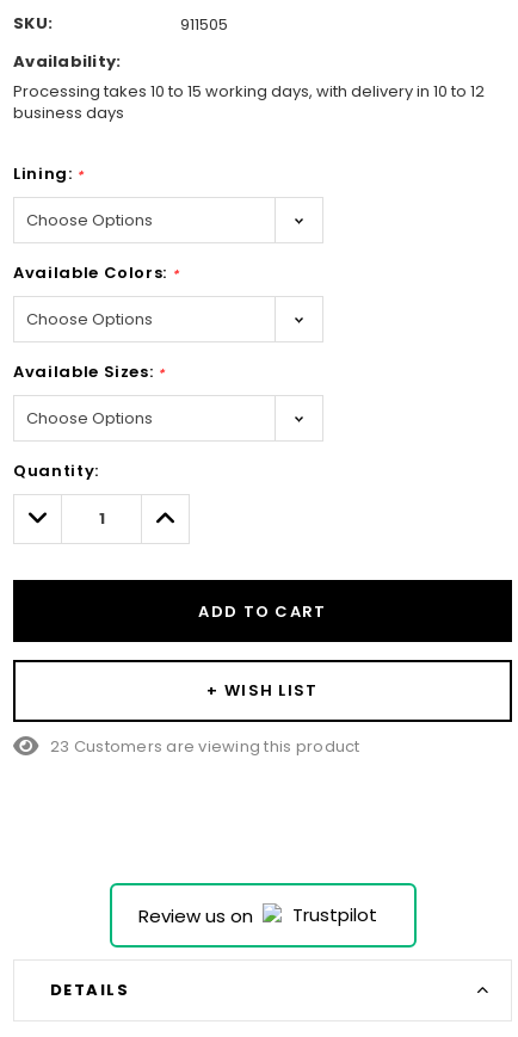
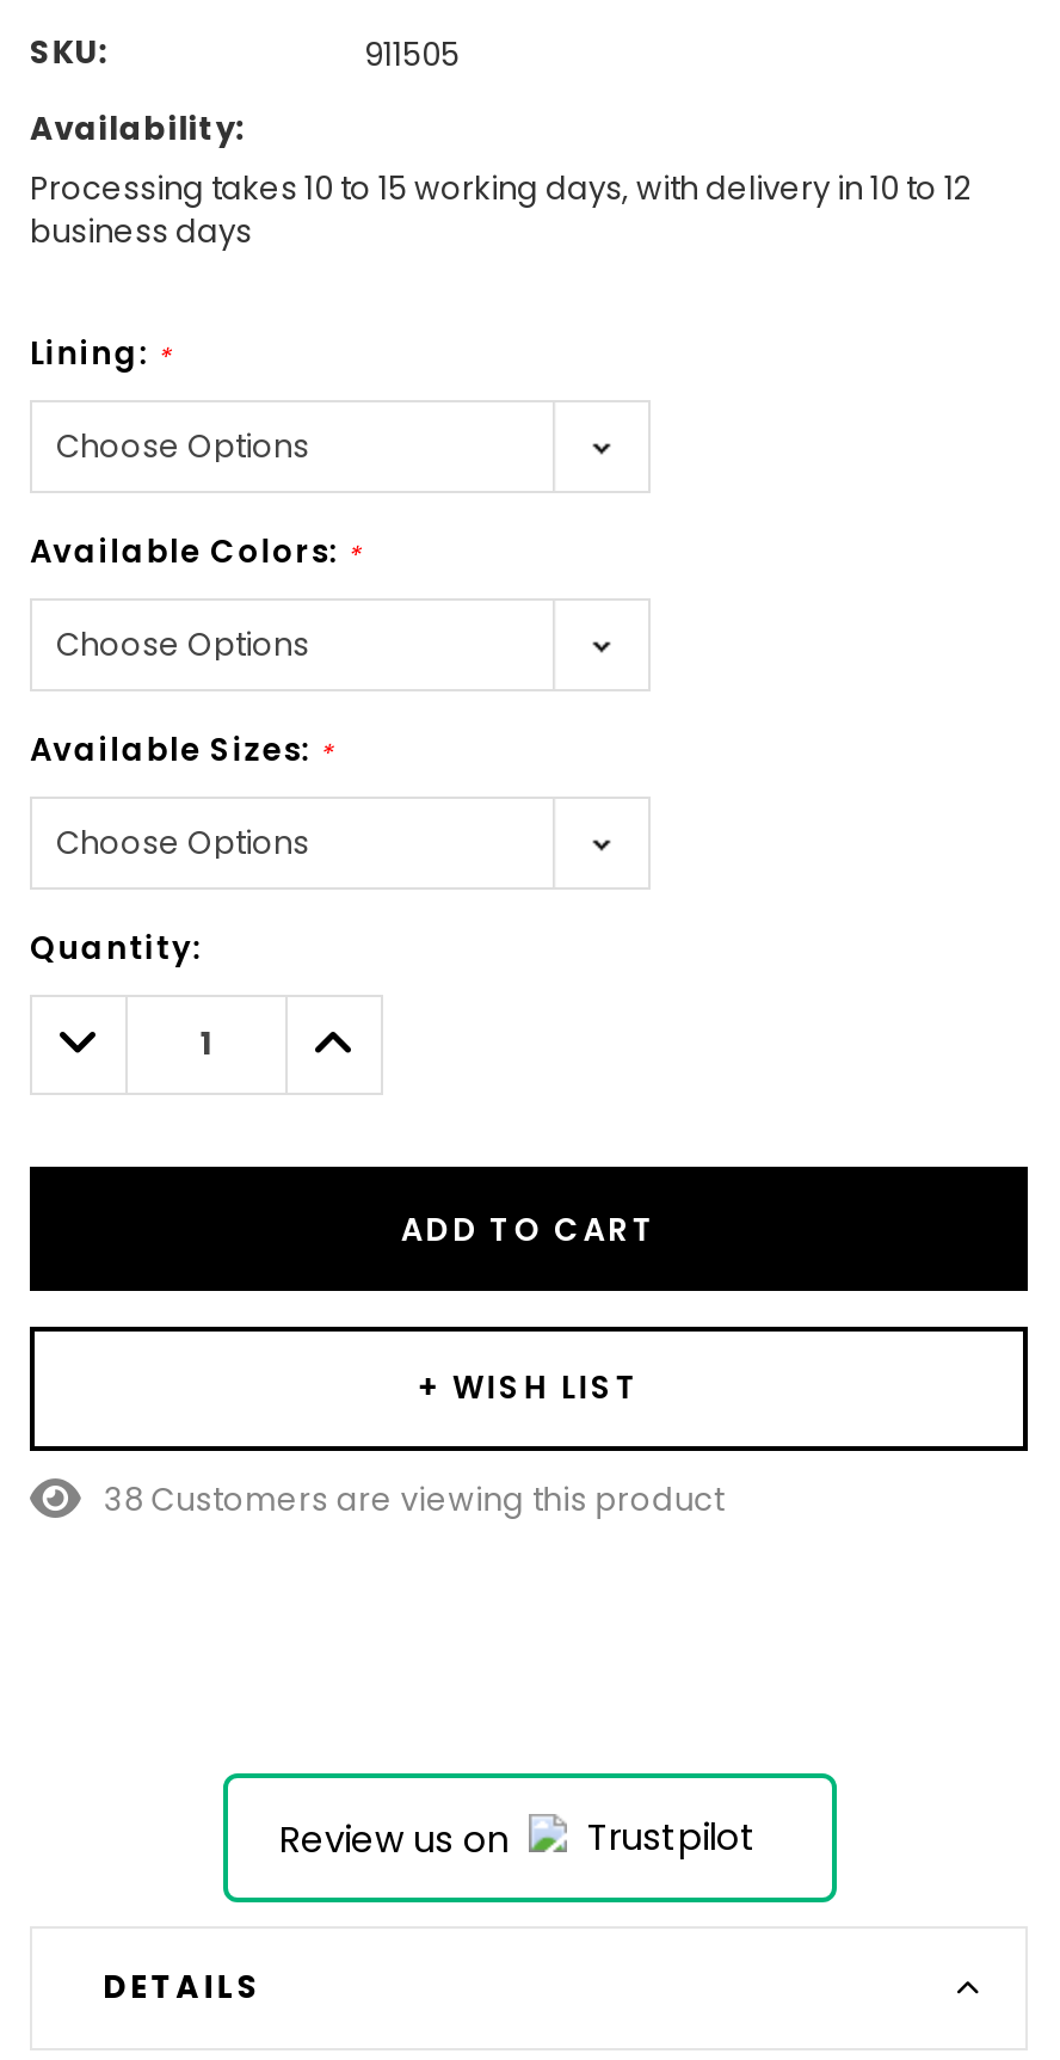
[50,735,360,757] 23 Customers are viewing this product -> [104,1476,724,1522] 38 Customers are viewing this product

